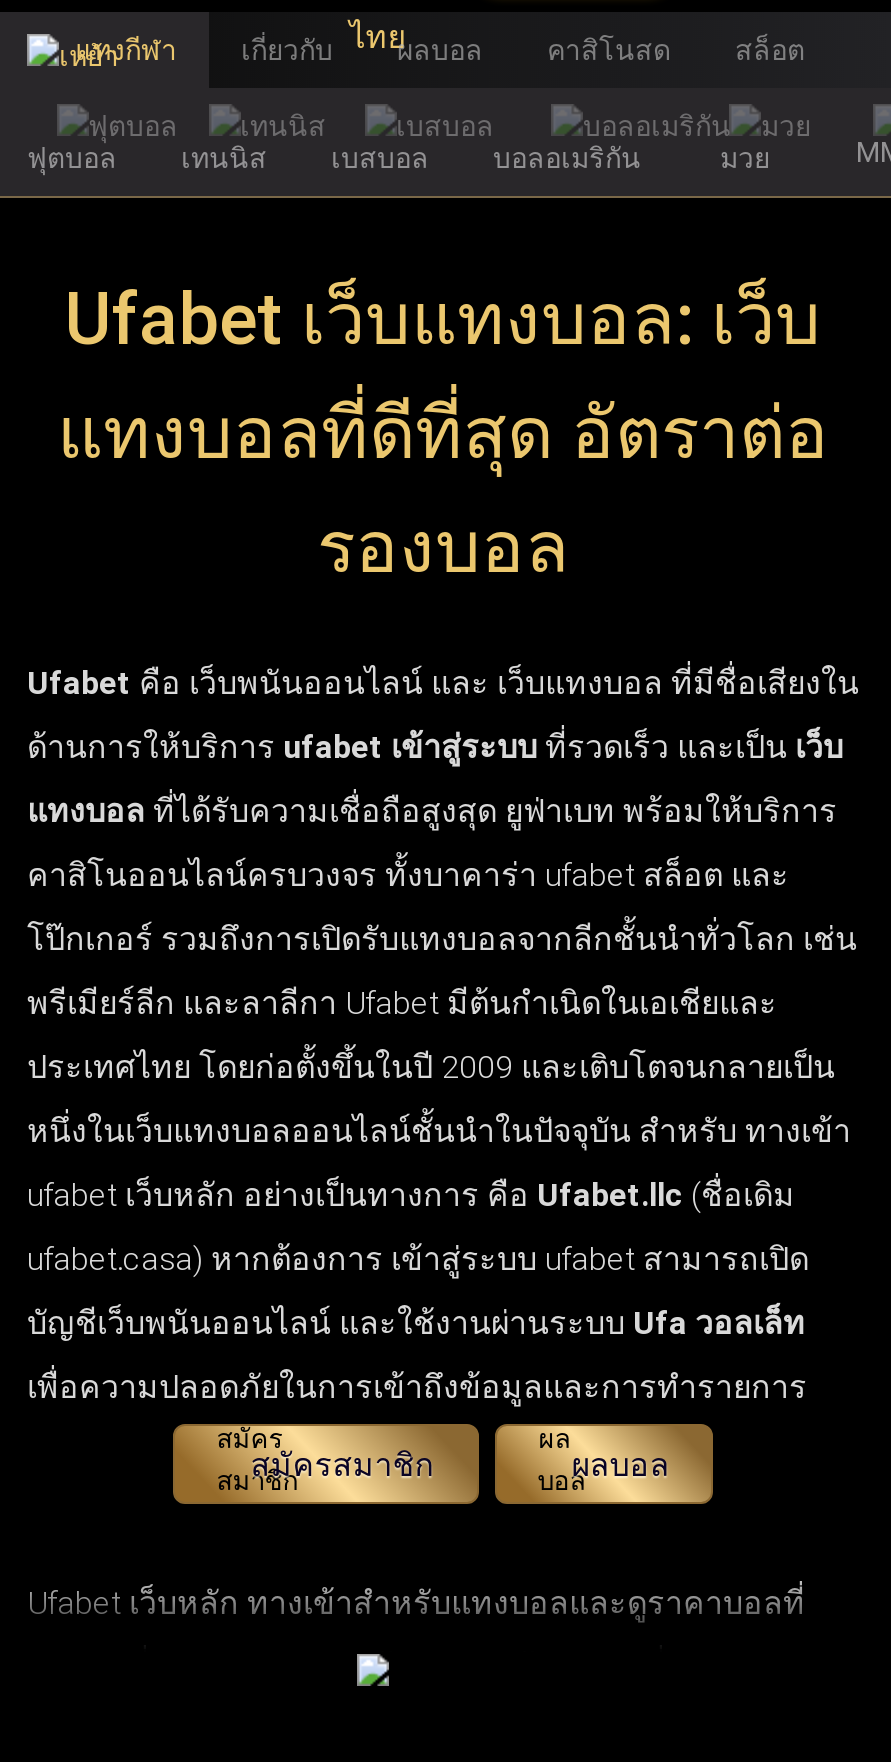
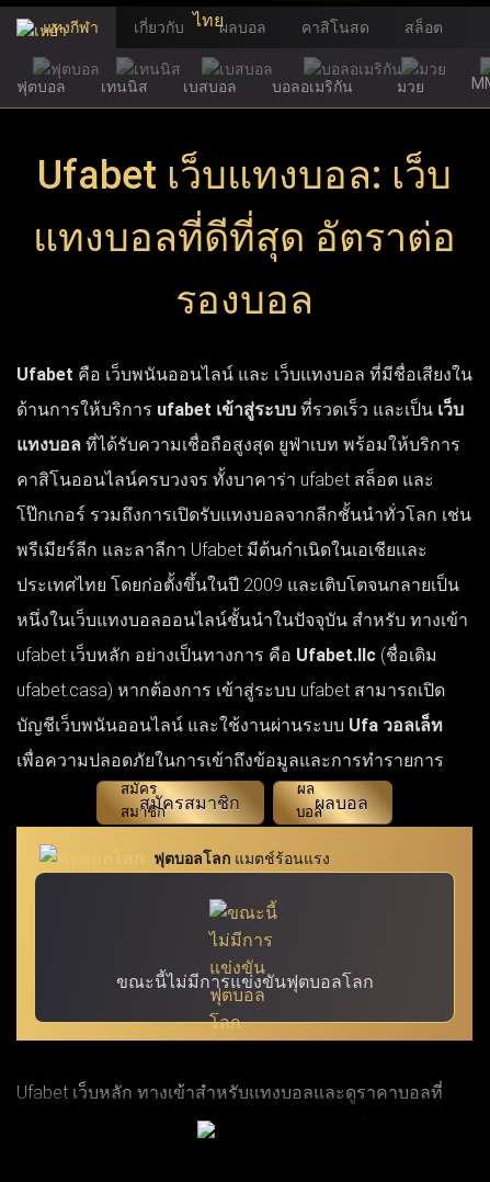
none -> [15,826,474,1042] [image] | ฟุตบอลโลก แมตช์ร้อนแรง
none -> [116,971,373,992] ขณะนี้ไม่มีการแข่งขันฟุตบอลโลก

